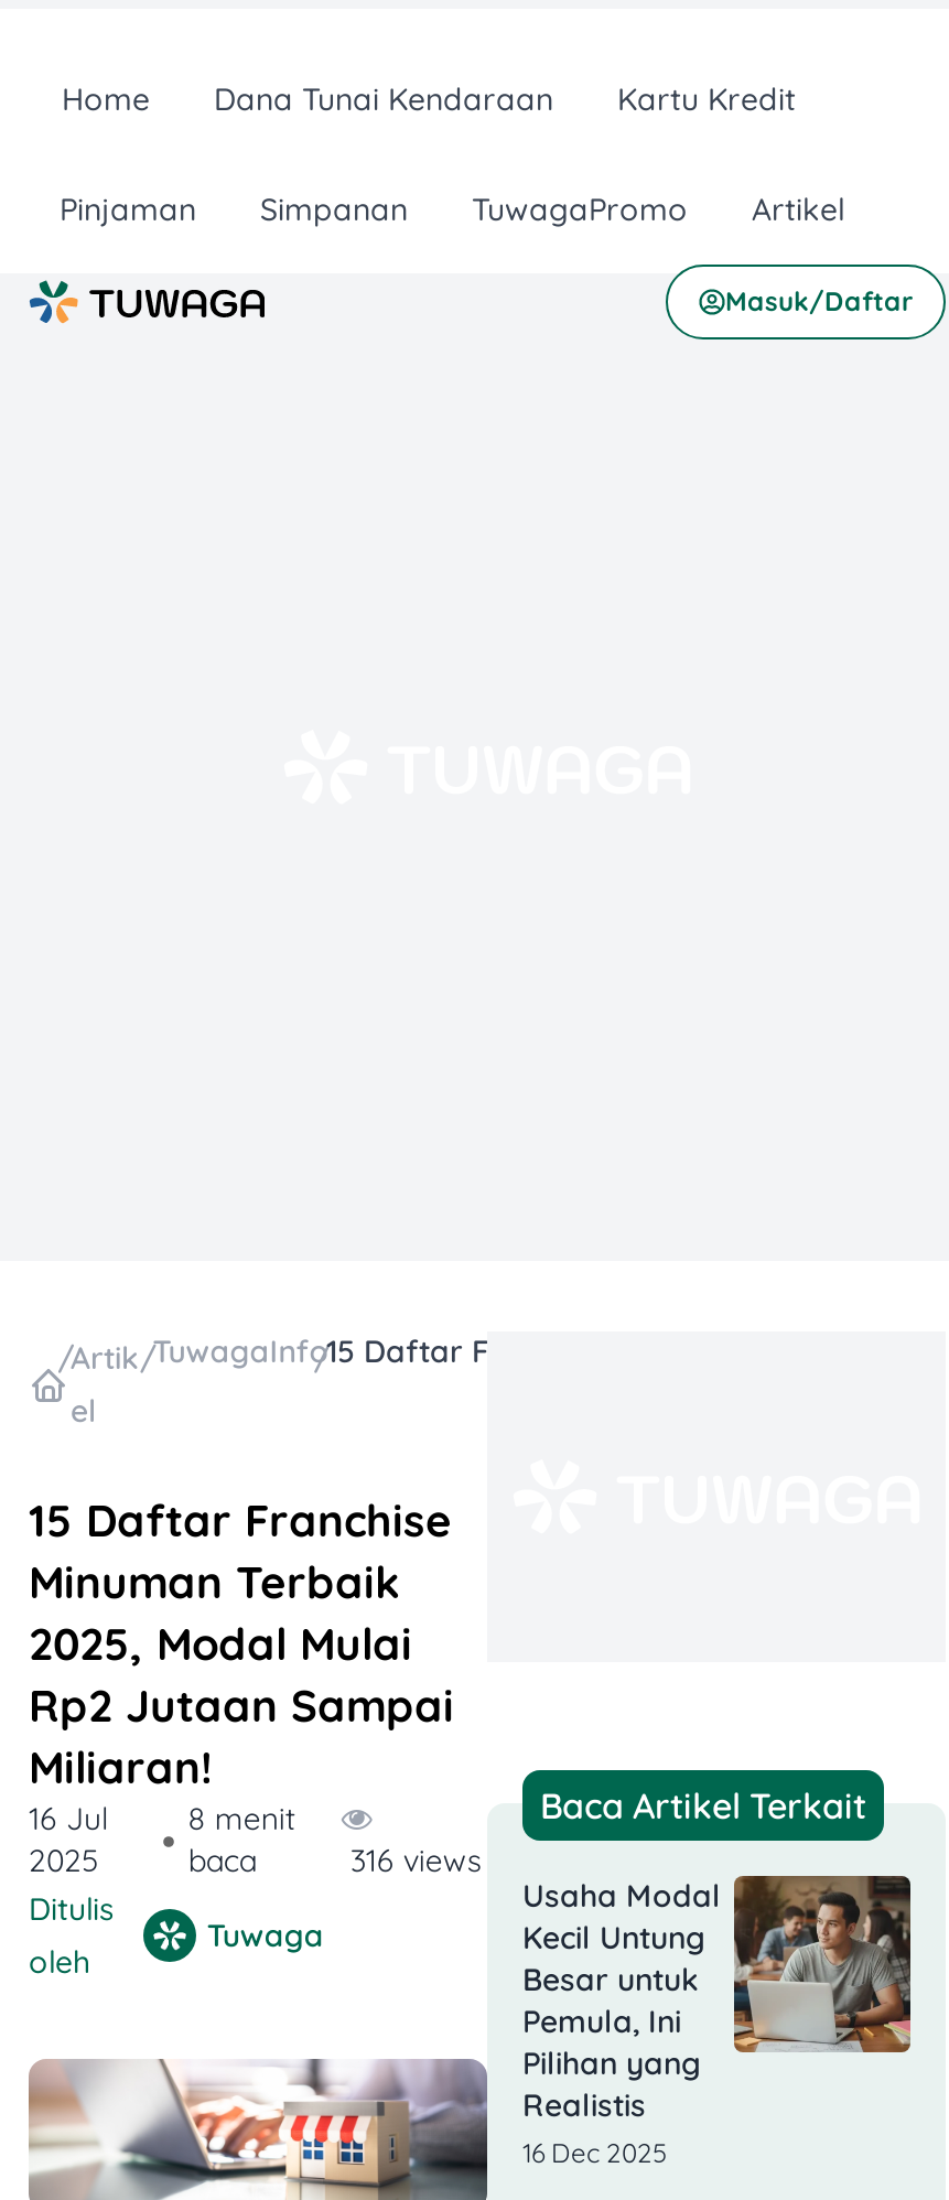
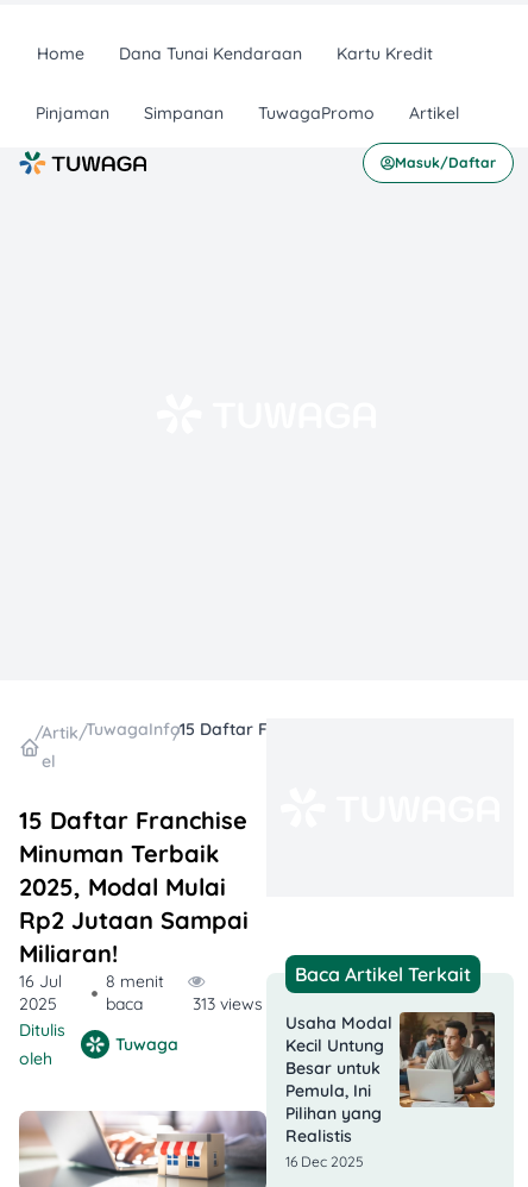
[341,1841,482,1880] 316 views -> [188,993,263,1015] 313 views

